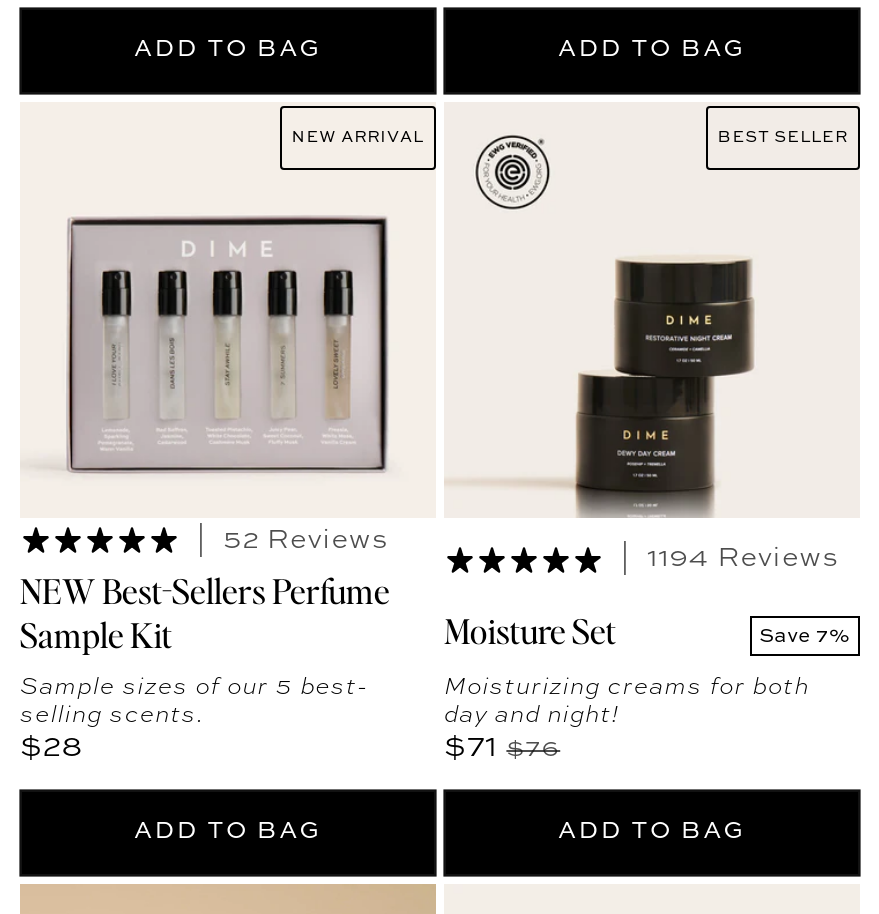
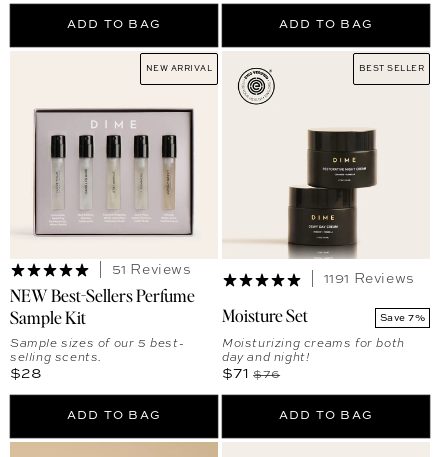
[223,526,389,554] 52 Reviews -> [112,263,192,277] 51 Reviews
[647,544,840,572] 1194 Reviews -> [324,272,415,286] 1191 Reviews

